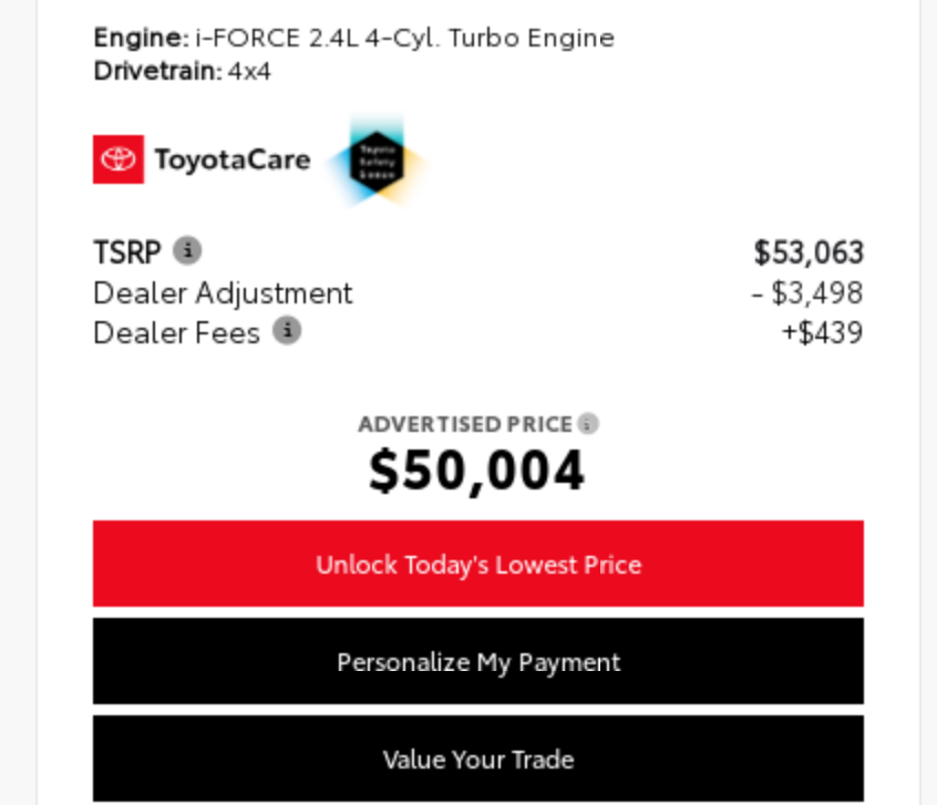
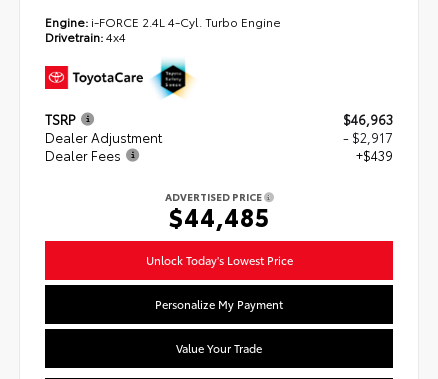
[753,229,864,269] $53,063 -> [343,109,393,127] $46,963
[751,269,864,309] - $3,498 -> [343,127,393,145] - $2,917
[369,427,588,502] $50,004 -> [168,199,269,233] $44,485

